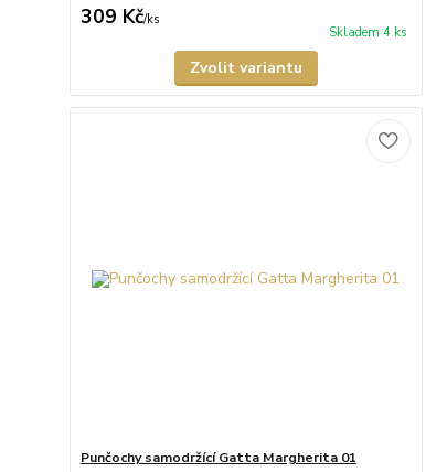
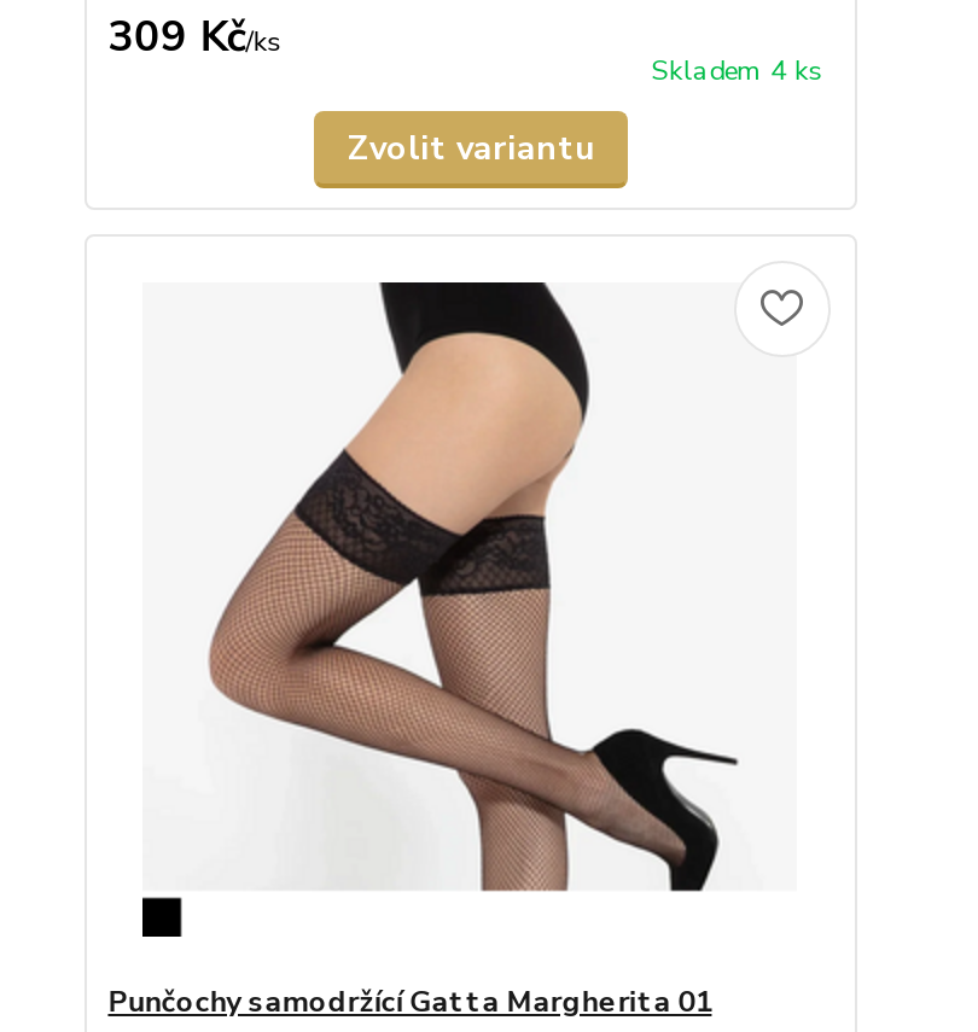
none -> [133,280,773,939] [image]

